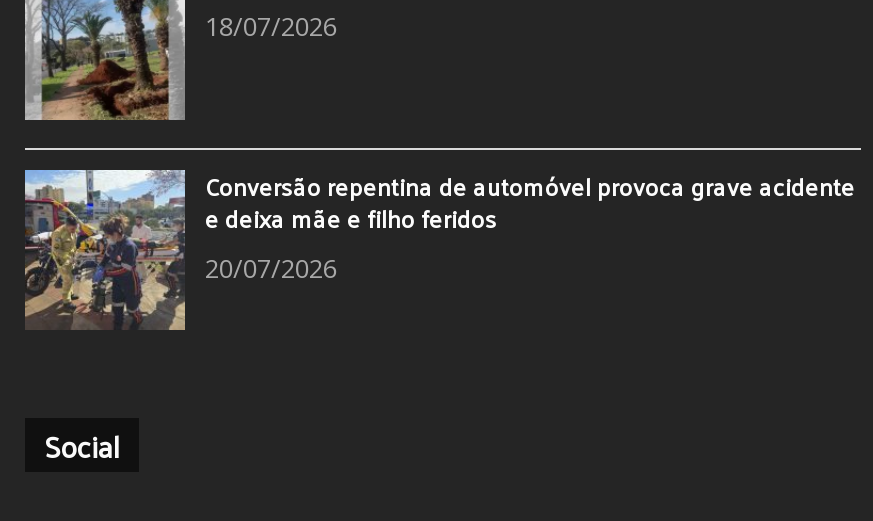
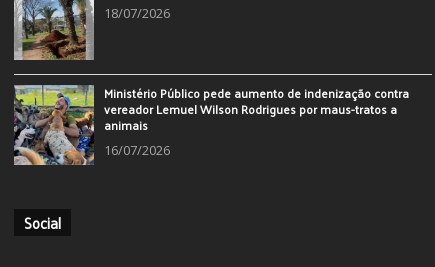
[23,164,855,330] [image] | Conversão repentina de automóvel provoca grave acidente | e deixa mãe e filho feridos | 20/07/2026 -> [14,82,409,166] [image] | Ministério Público pede aumento de indenização contra | vereador Lemuel Wilson Rodrigues por maus-tratos a | animais | 16/07/2026

